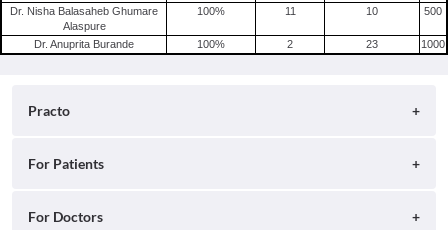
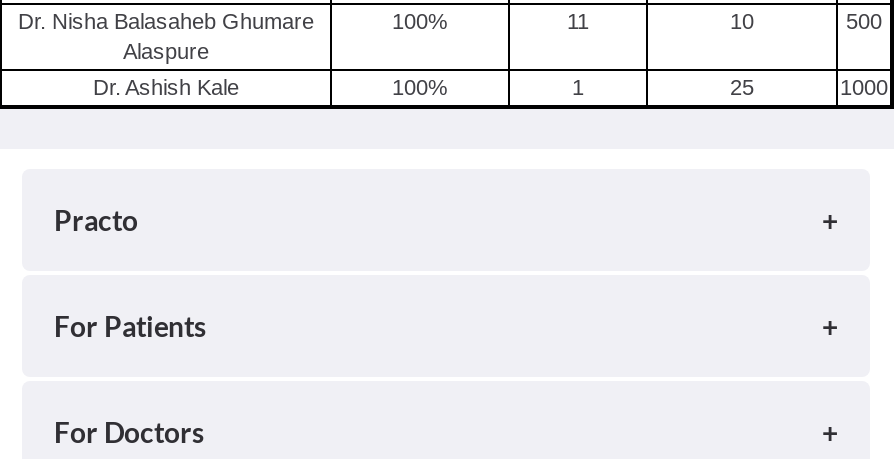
[34,38,134,50] Dr. Anuprita Burande -> [93,75,239,99] Dr. Ashish Kale
[287,38,293,50] 2 -> [572,75,584,99] 1
[366,38,378,50] 23 -> [730,75,754,99] 25

